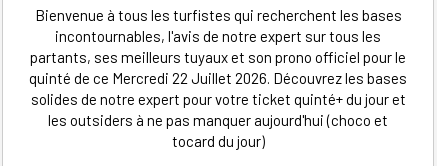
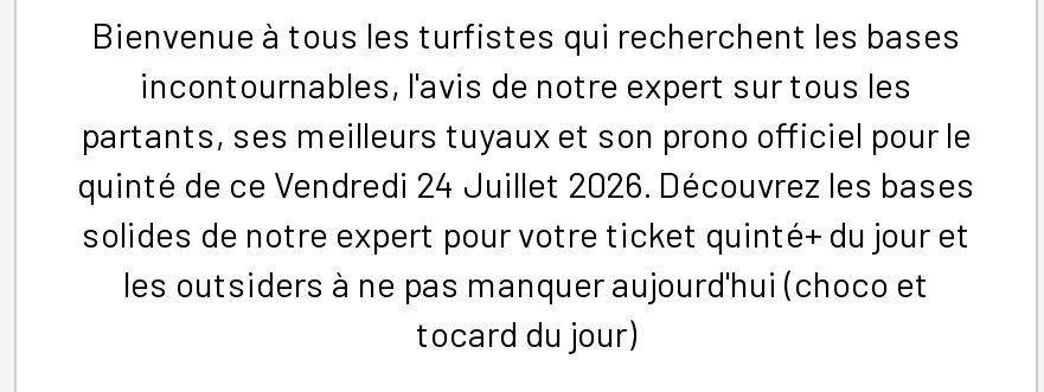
[29,69,407,87] quinté de ce Mercredi 22 Juillet 2026. Découvrez les bases -> [77,163,975,206] quinté de ce Vendredi 24 Juillet 2026. Découvrez les bases

